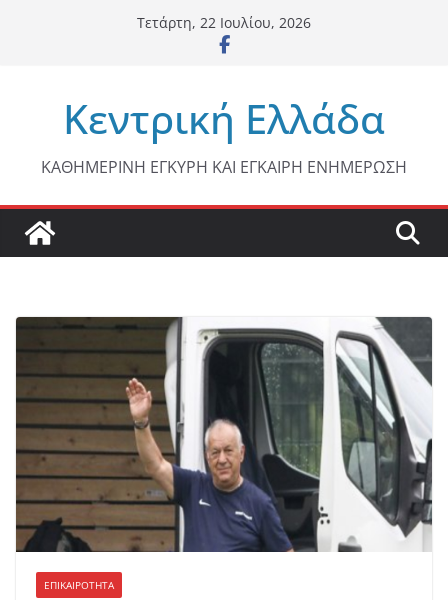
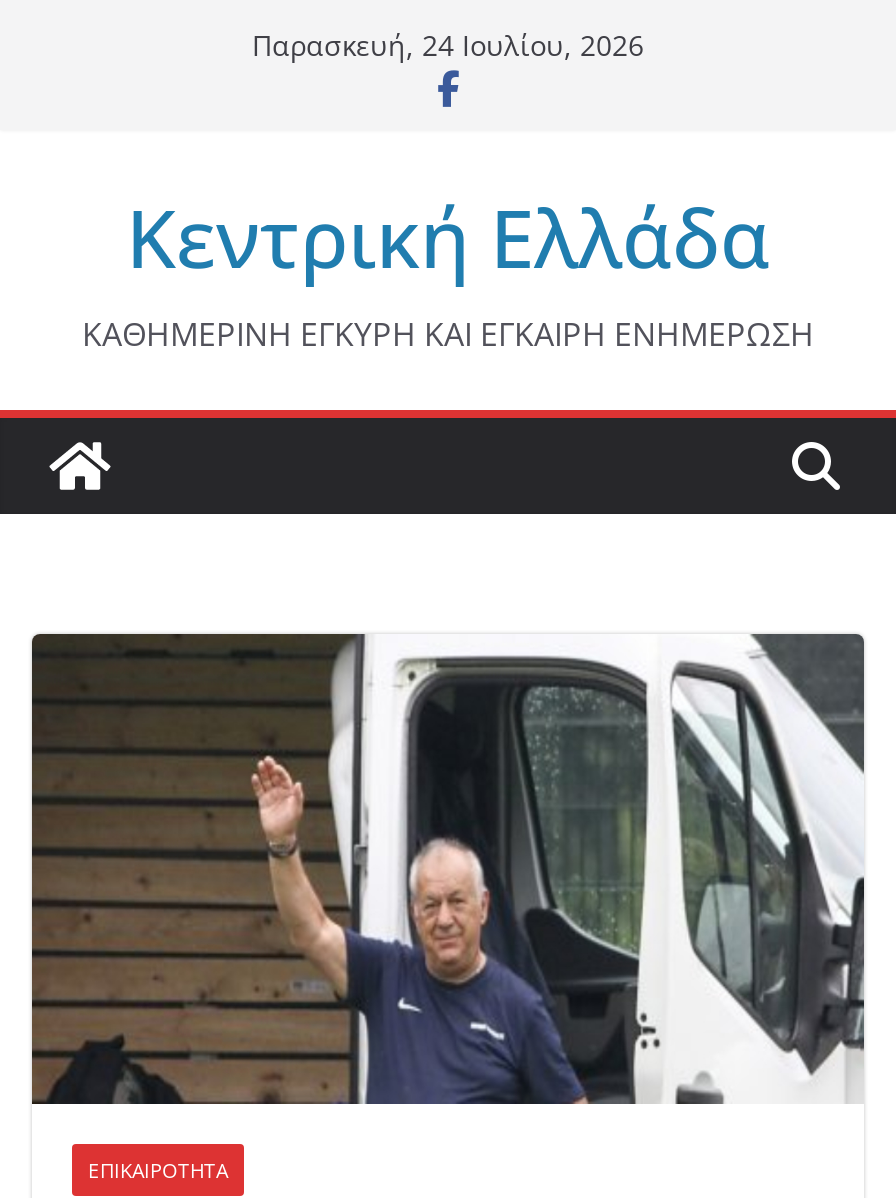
[137,13,311,32] Τετάρτη, 22 Ιουλίου, 2026 -> [252,26,644,64] Παρασκευή, 24 Ιουλίου, 2026

